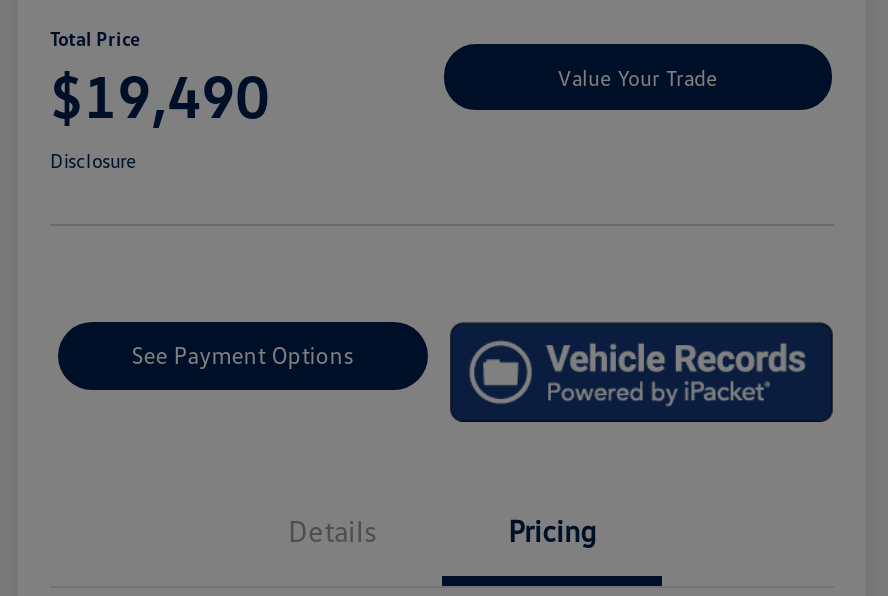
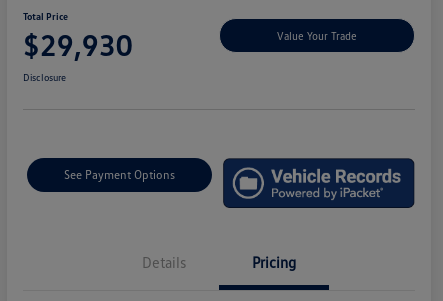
[50,58,270,132] $19,490 -> [23,26,133,63] $29,930

